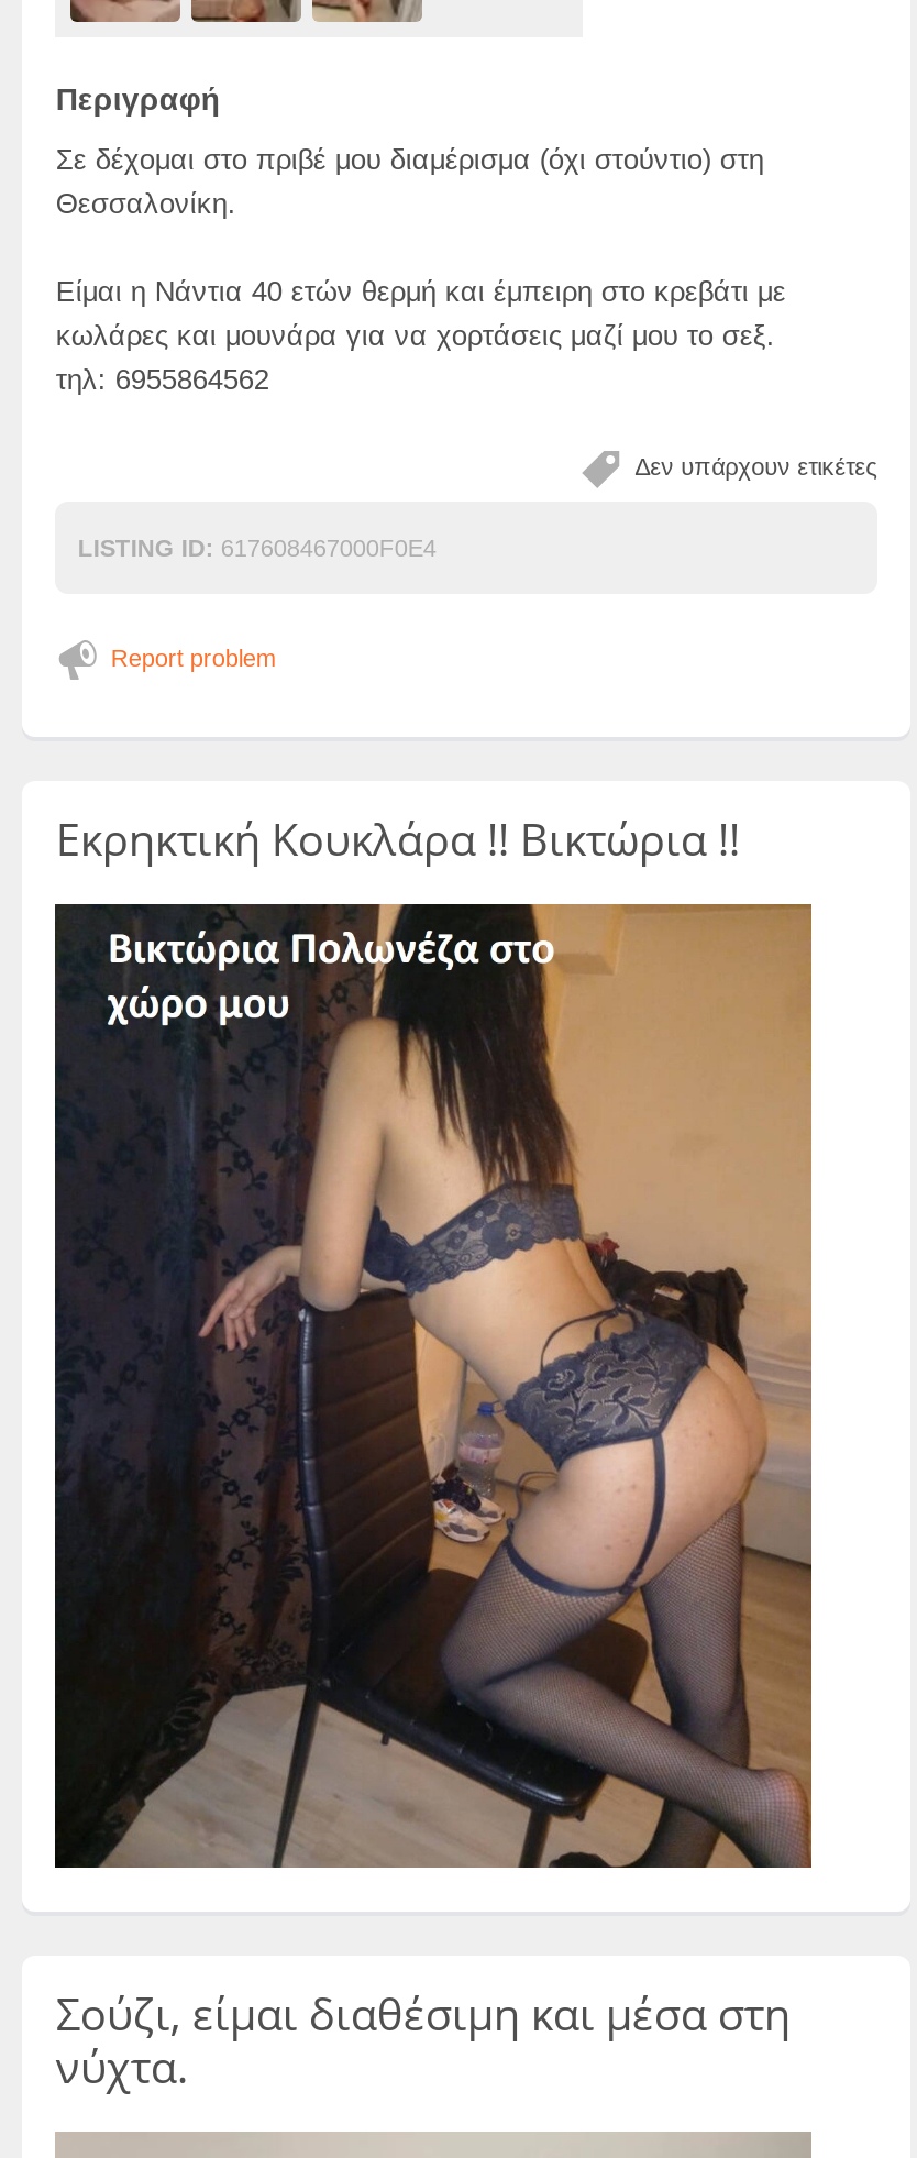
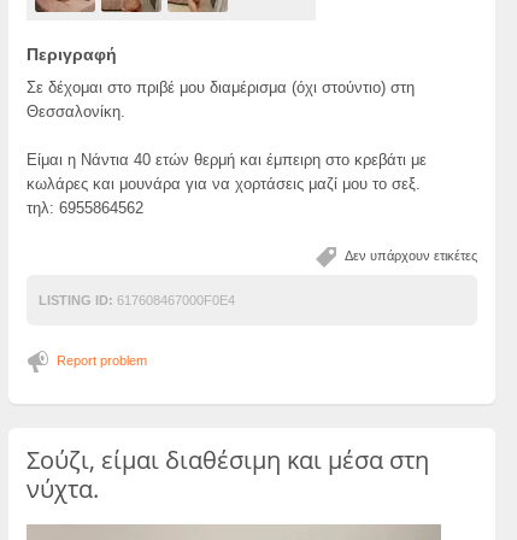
[56,810,740,869] Εκρηκτική Κουκλάρα !! Βικτώρια !! -> none
[53,902,814,1872] [image] -> none

